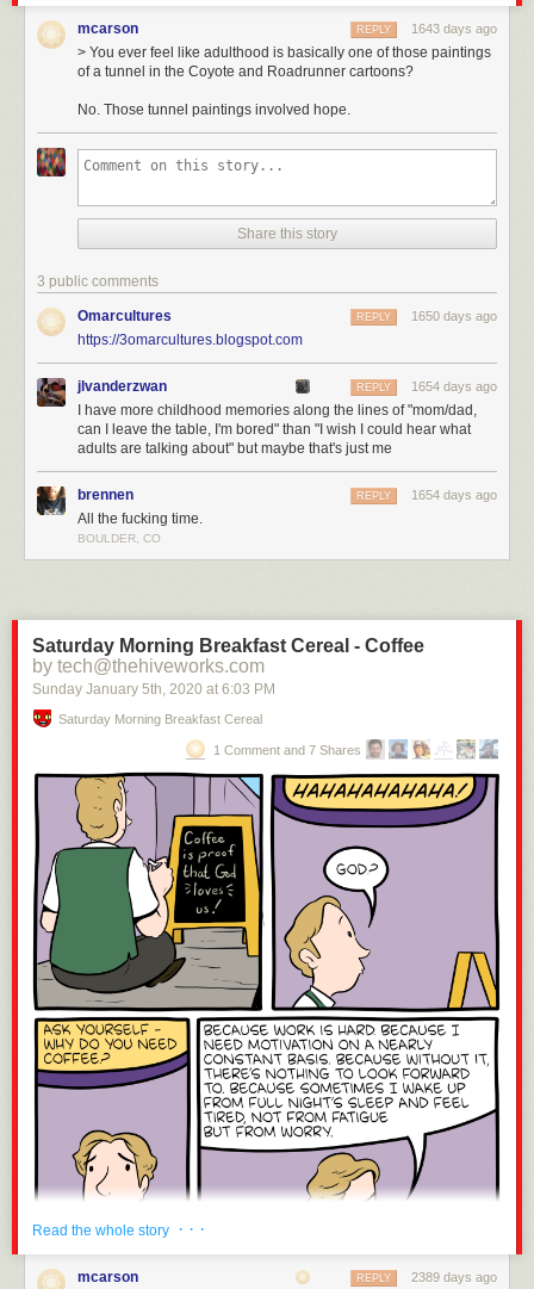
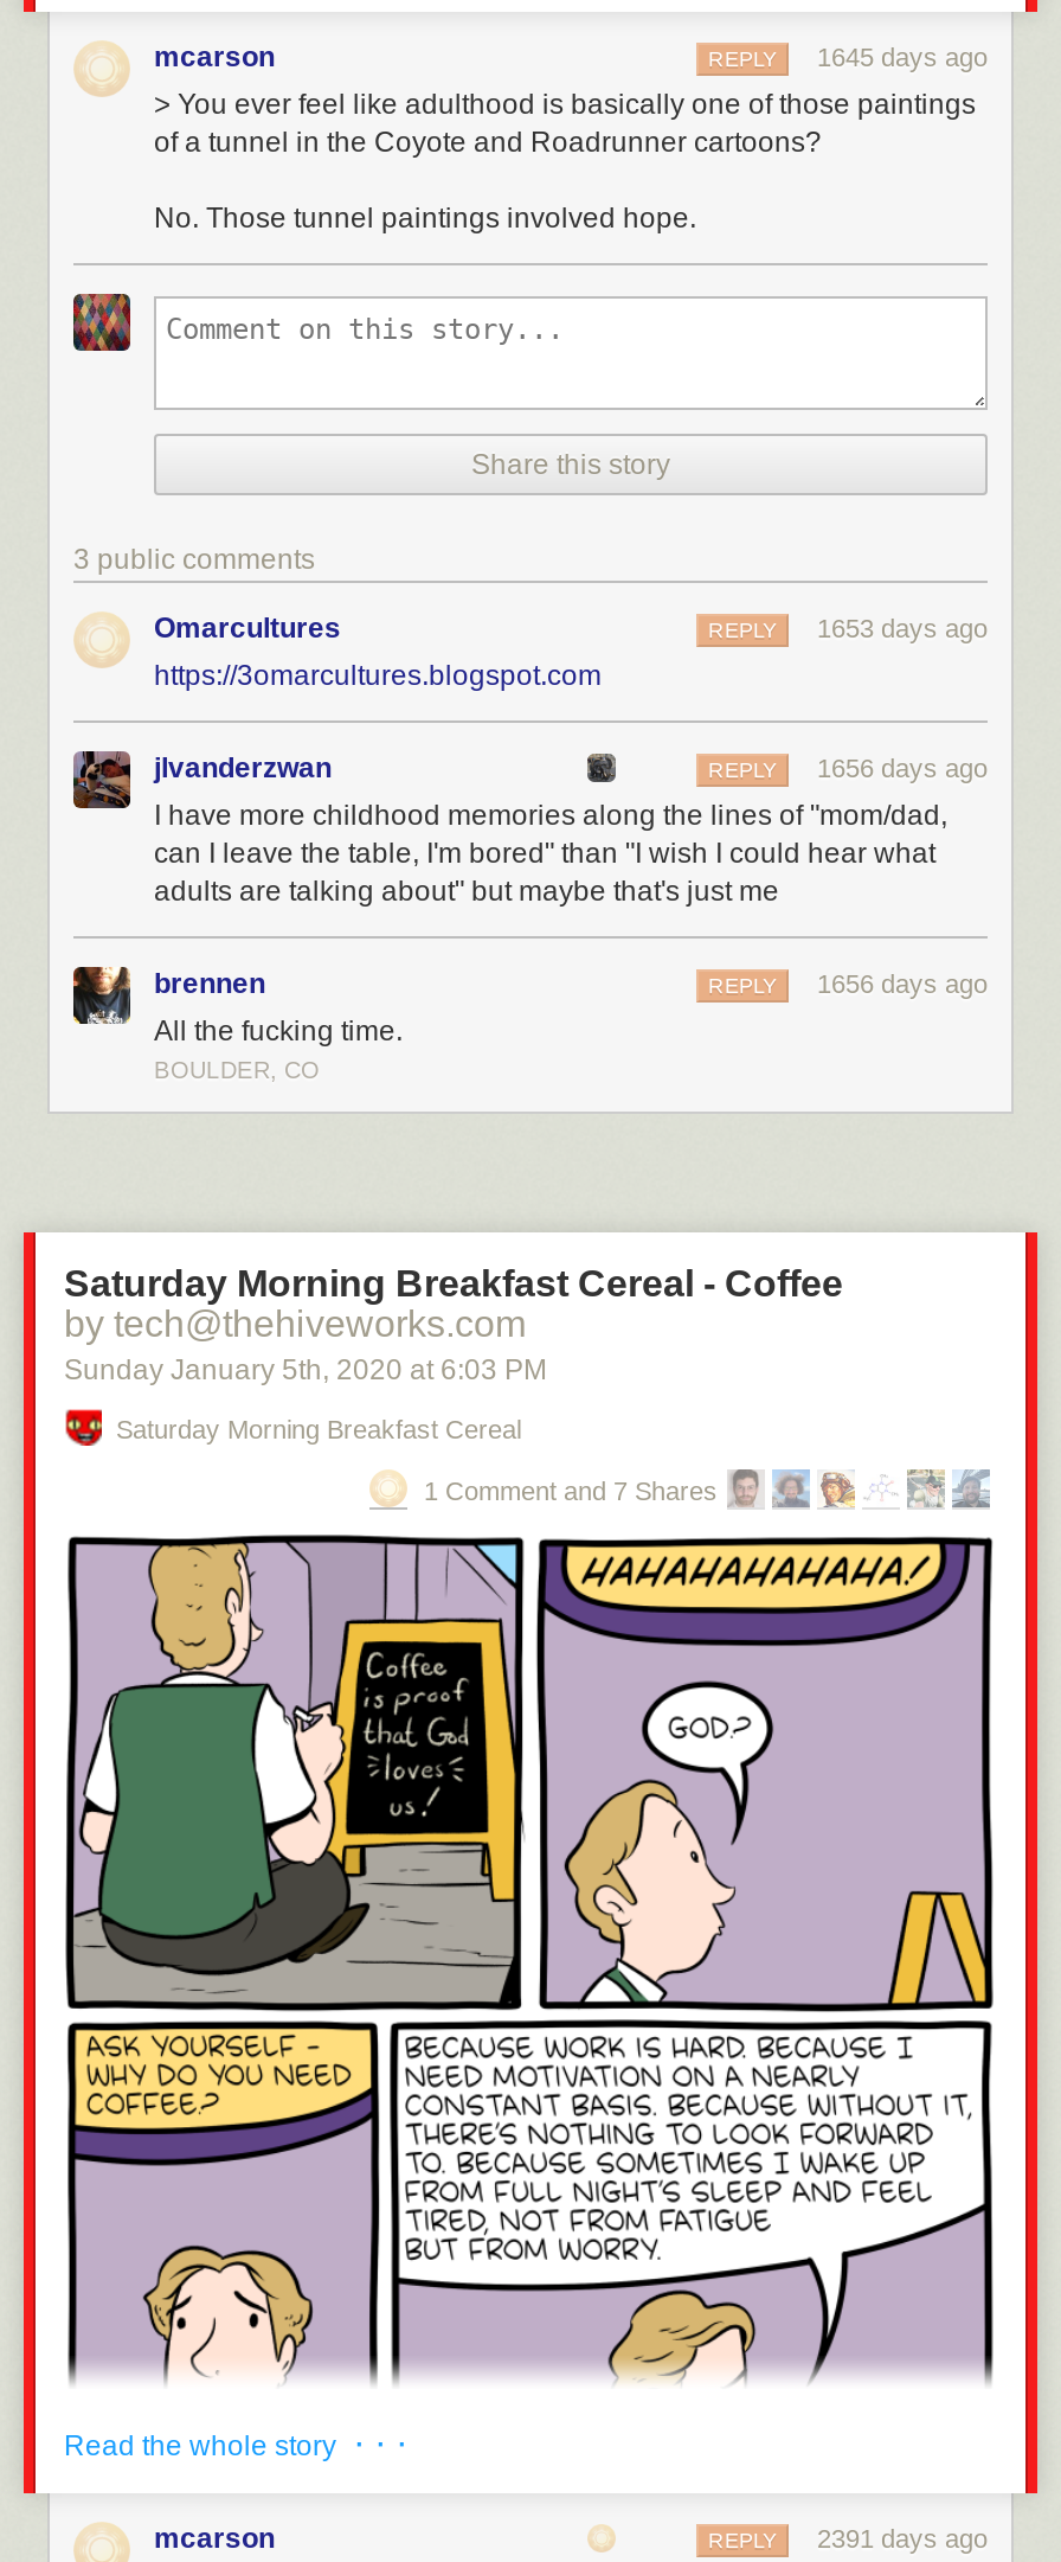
[356,21,497,36] REPLY 1643 days ago -> [708,43,988,71] REPLY 1645 days ago
[356,309,497,323] REPLY 1650 days ago -> [708,614,988,642] REPLY 1653 days ago
[356,379,497,393] REPLY 1654 days ago -> [708,754,988,782] REPLY 1656 days ago
[356,488,497,502] REPLY 1654 days ago -> [708,969,988,998] REPLY 1656 days ago
[356,1270,497,1284] REPLY 2389 days ago -> [708,2524,988,2553] REPLY 2391 days ago

